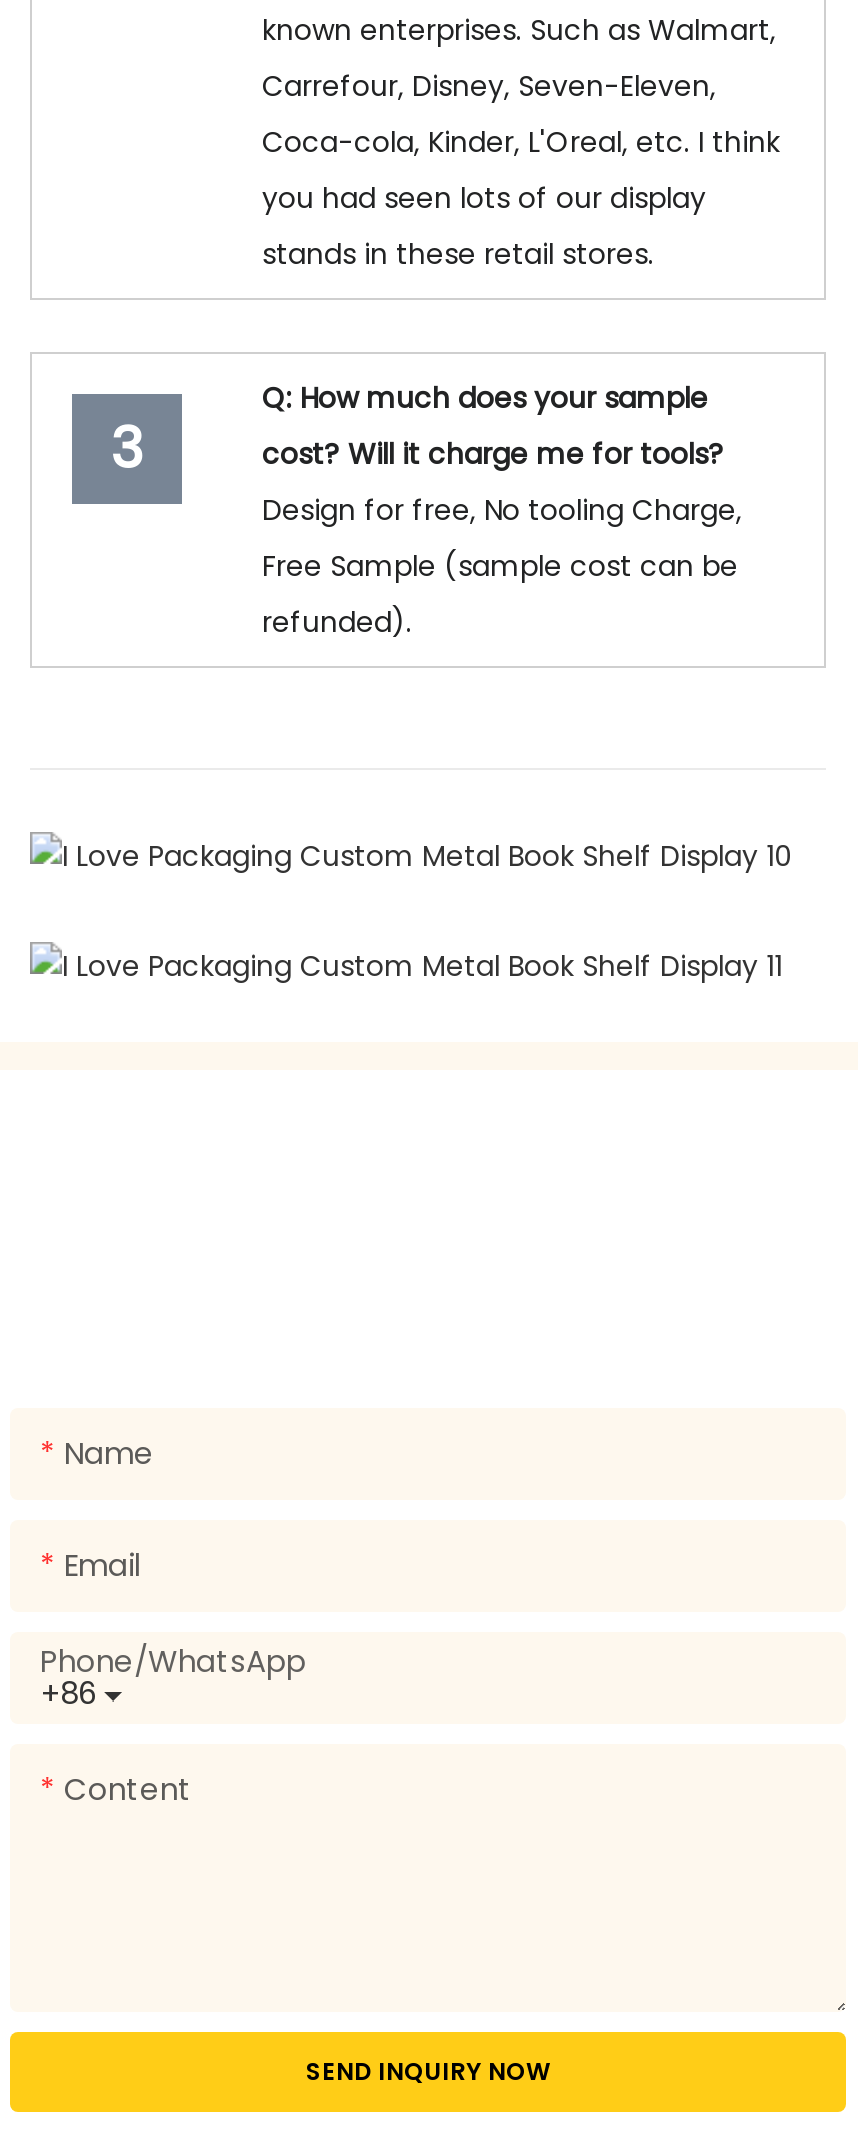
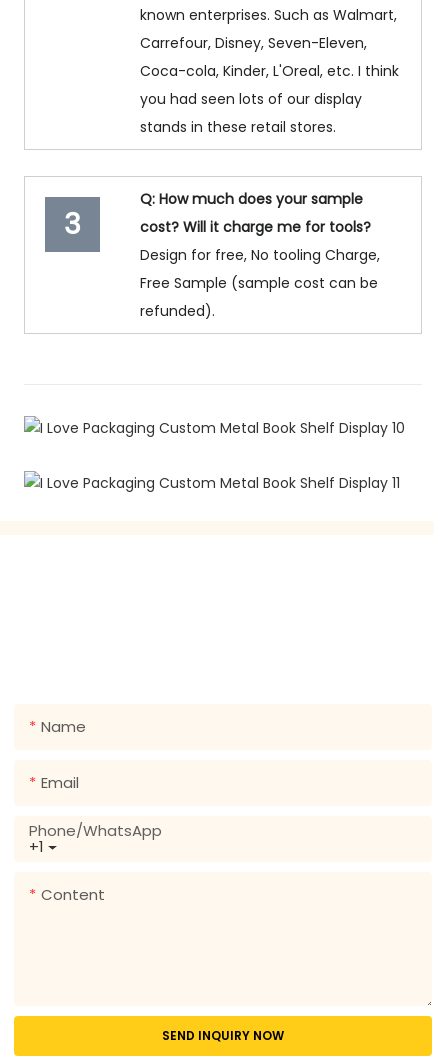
[40,1672,96,1714] +86 -> [29,836,44,857] +1

